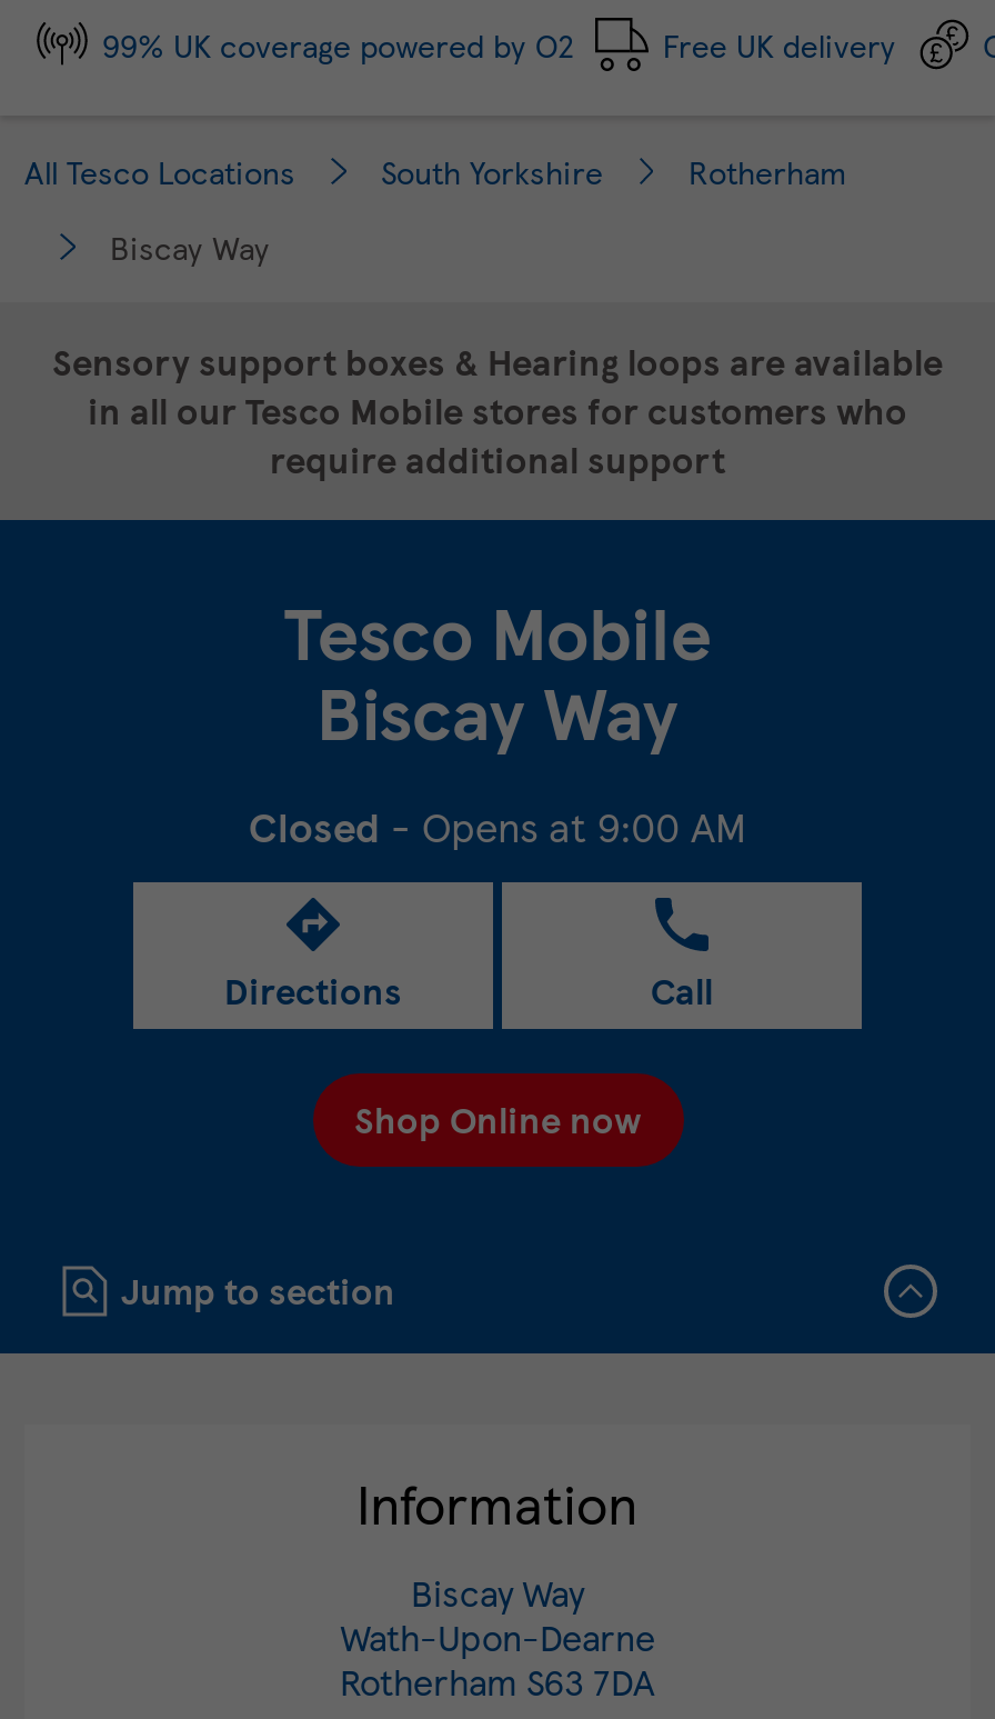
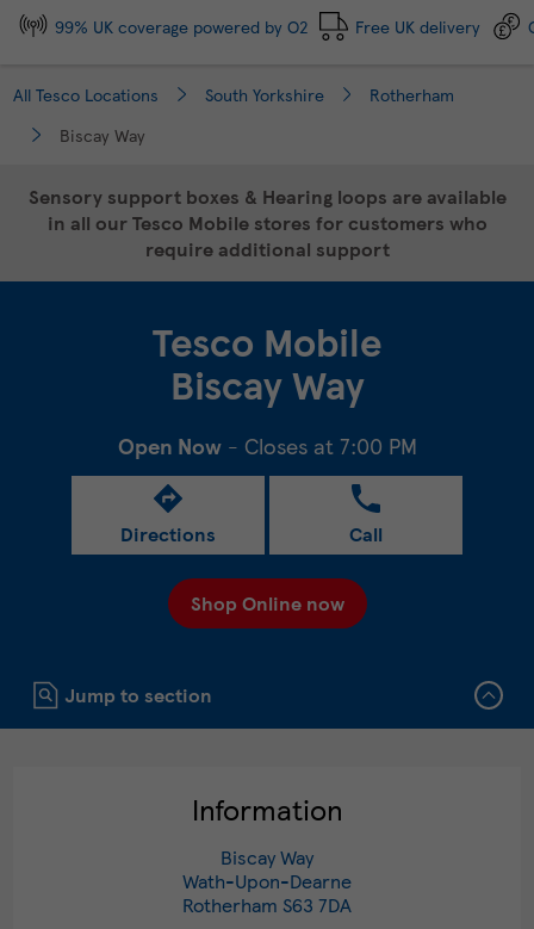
[249,798,746,853] Closed - Opens at 9:00 AM -> [117,431,417,460] Open Now - Closes at 7:00 PM

